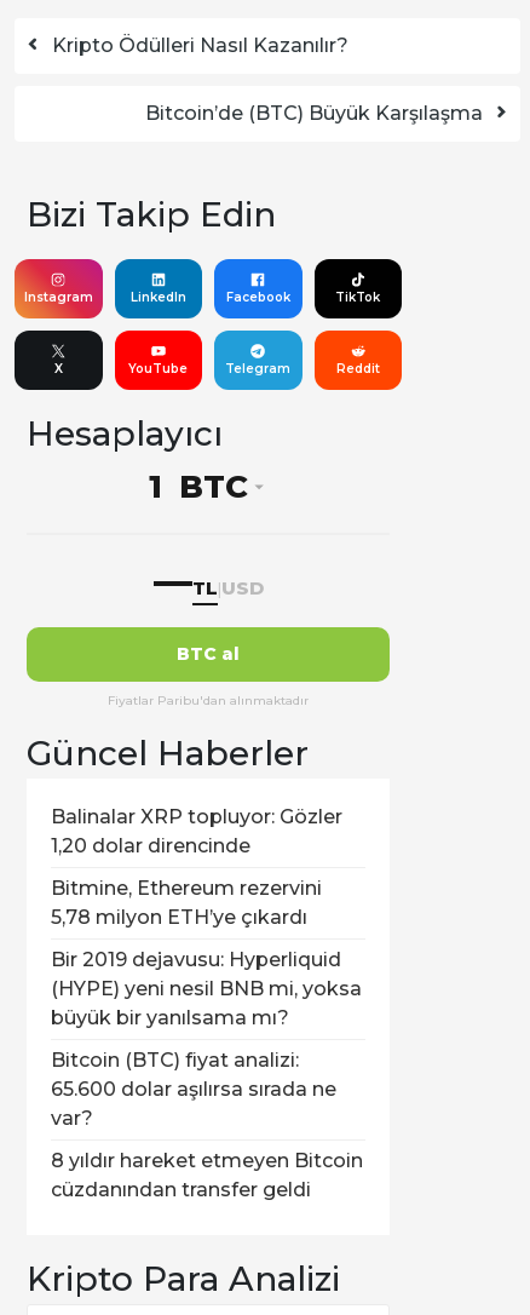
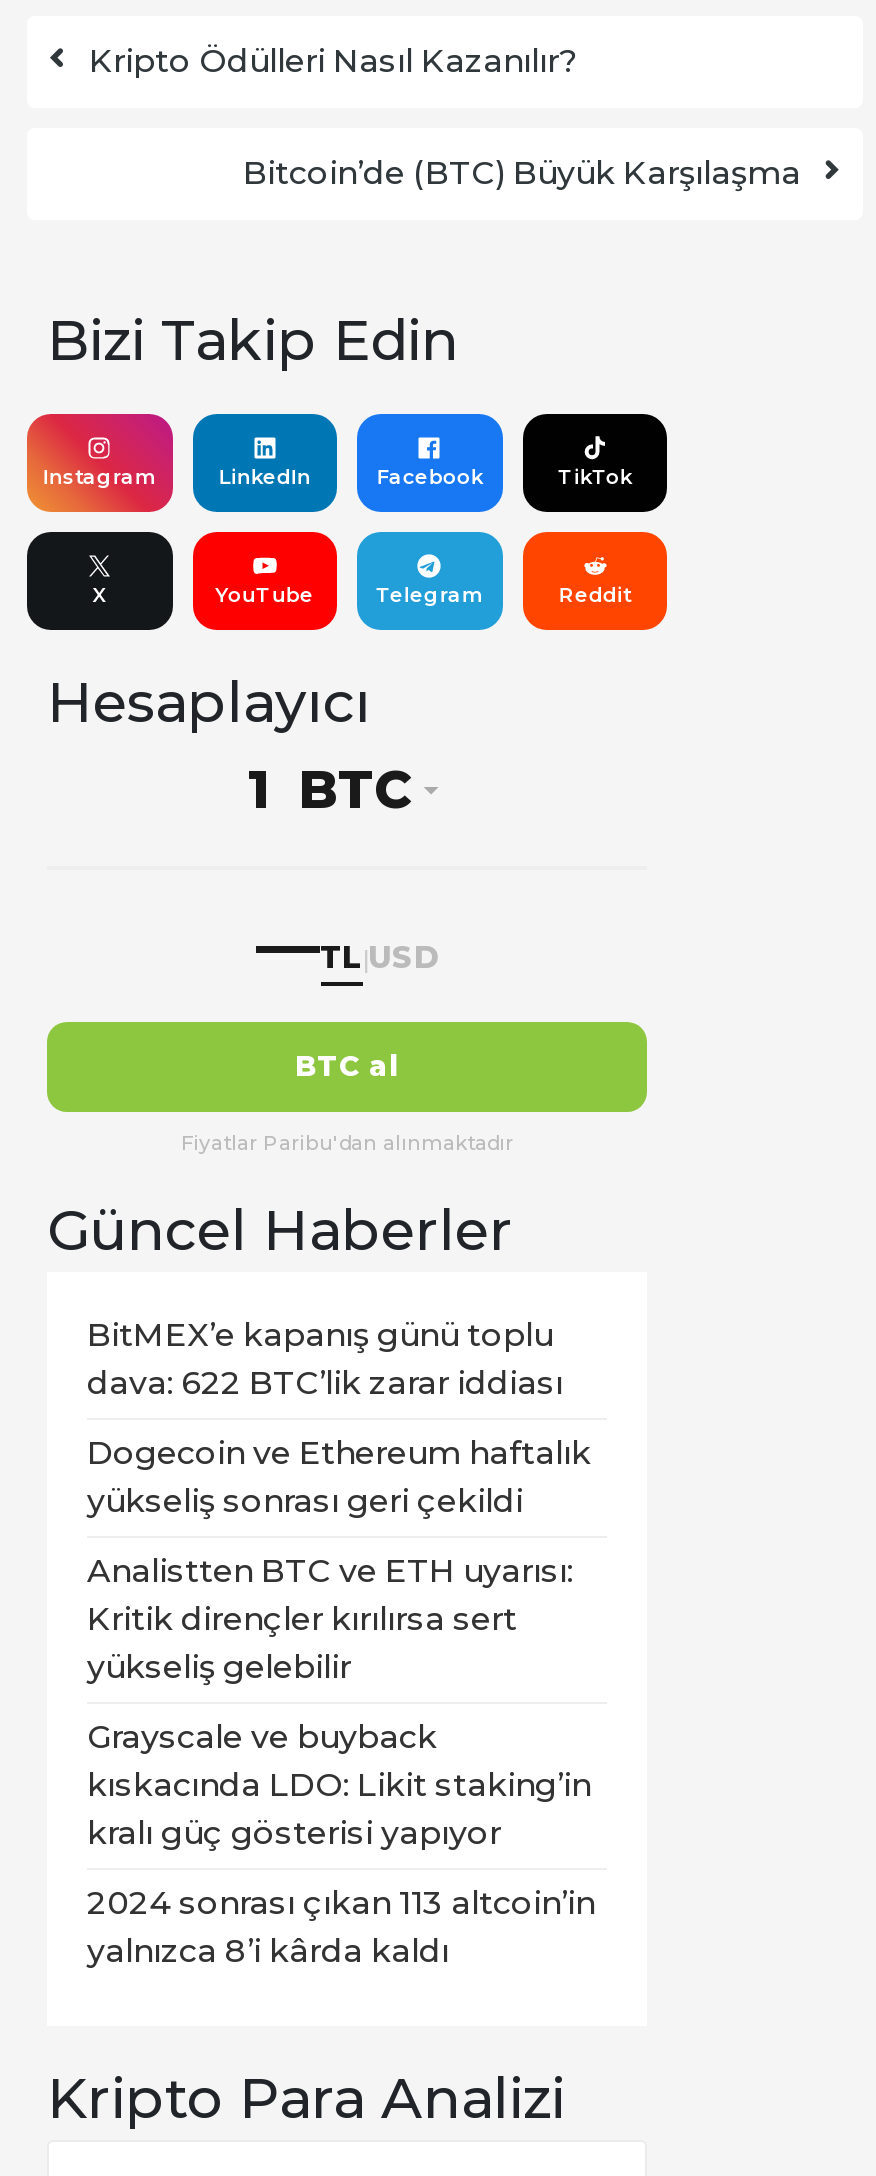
[51,805,342,857] Balinalar XRP topluyor: Gözler | 1,20 dolar direncinde -> [87,1316,563,1402] BitMEX’e kapanış günü toplu | dava: 622 BTC’lik zarar iddiası
[51,876,322,928] Bitmine, Ethereum rezervini | 5,78 milyon ETH’ye çıkardı -> [87,1434,591,1520] Dogecoin ve Ethereum haftalık | yükseliş sonrası geri çekildi
[51,948,362,1029] Bir 2019 dejavusu: Hyperliquid | (HYPE) yeni nesil BNB mi, yoksa | büyük bir yanılsama mı? -> [87,1552,573,1686] Analistten BTC ve ETH uyarısı: | Kritik dirençler kırılırsa sert | yükseliş gelebilir
[51,1048,336,1129] Bitcoin (BTC) fiyat analizi: | 65.600 dolar aşılırsa sırada ne | var? -> [87,1718,591,1852] Grayscale ve buyback | kıskacında LDO: Likit staking’in | kralı güç gösterisi yapıyor
[51,1149,363,1201] 8 yıldır hareket etmeyen Bitcoin | cüzdanından transfer geldi -> [87,1884,595,1970] 2024 sonrası çıkan 113 altcoin’in | yalnızca 8’i kârda kaldı

